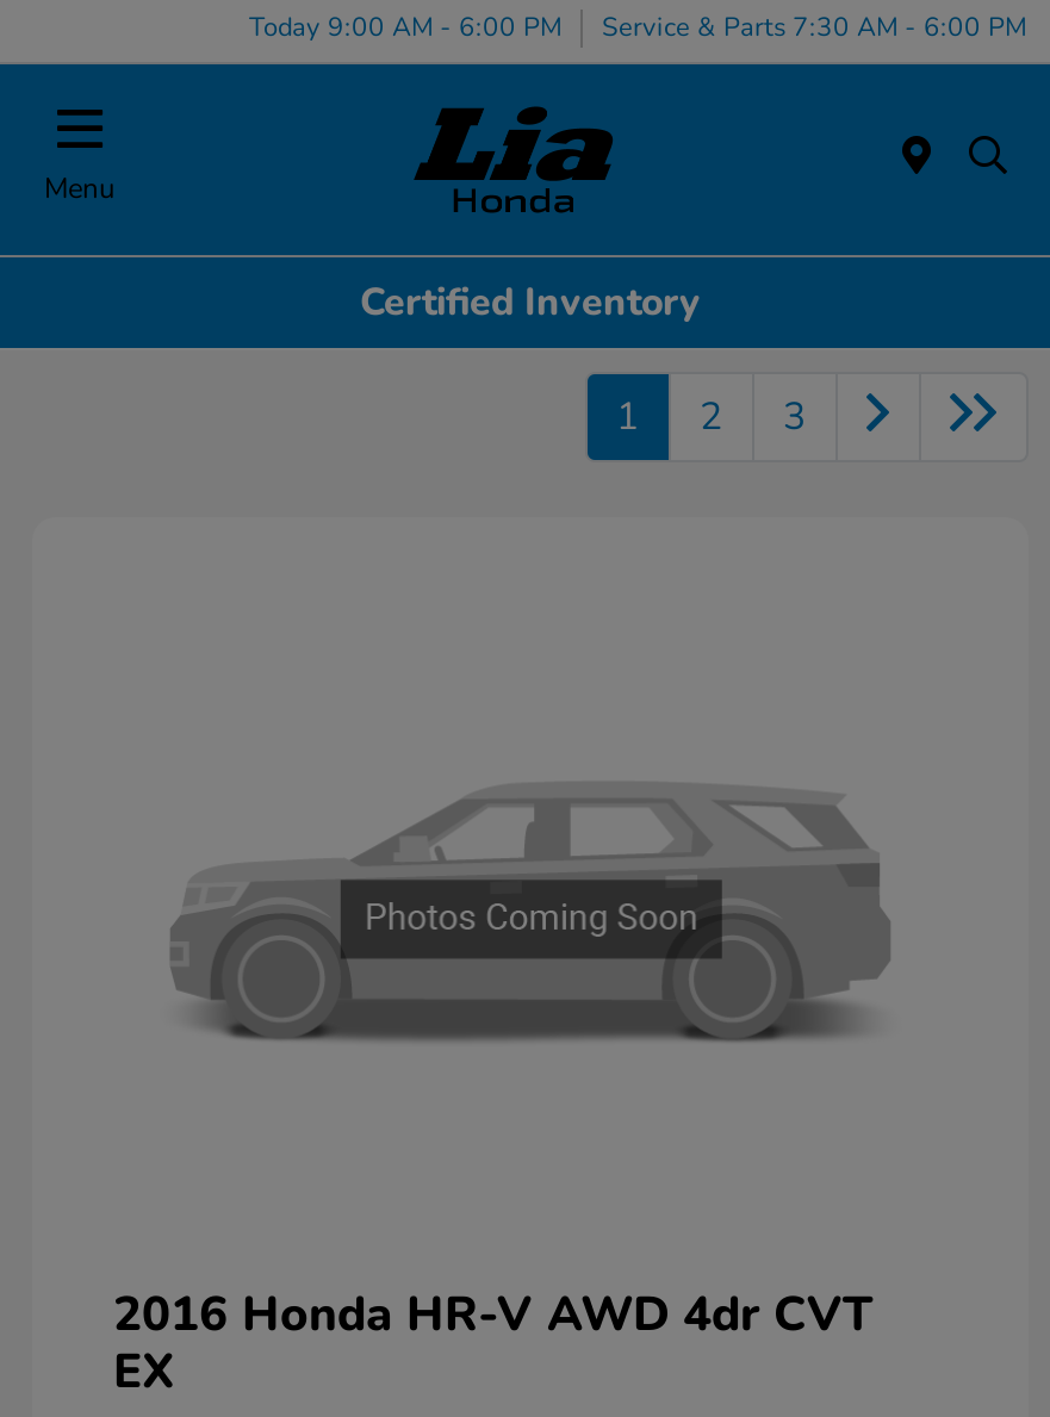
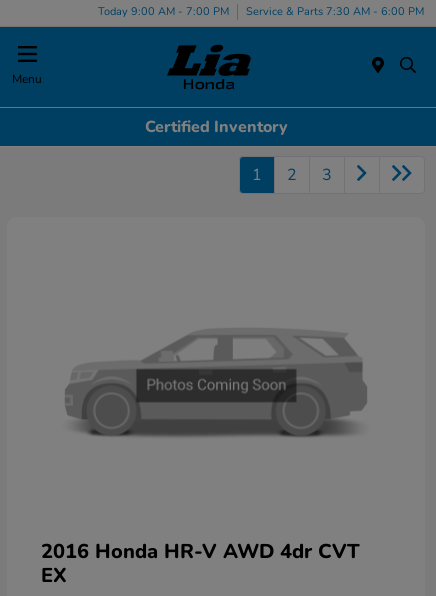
[249,8,1026,44] Today 9:00 AM - 6:00 PM Service & Parts 7:30 AM - 6:00 PM -> [98,3,424,18] Today 9:00 AM - 7:00 PM Service & Parts 7:30 AM - 6:00 PM

